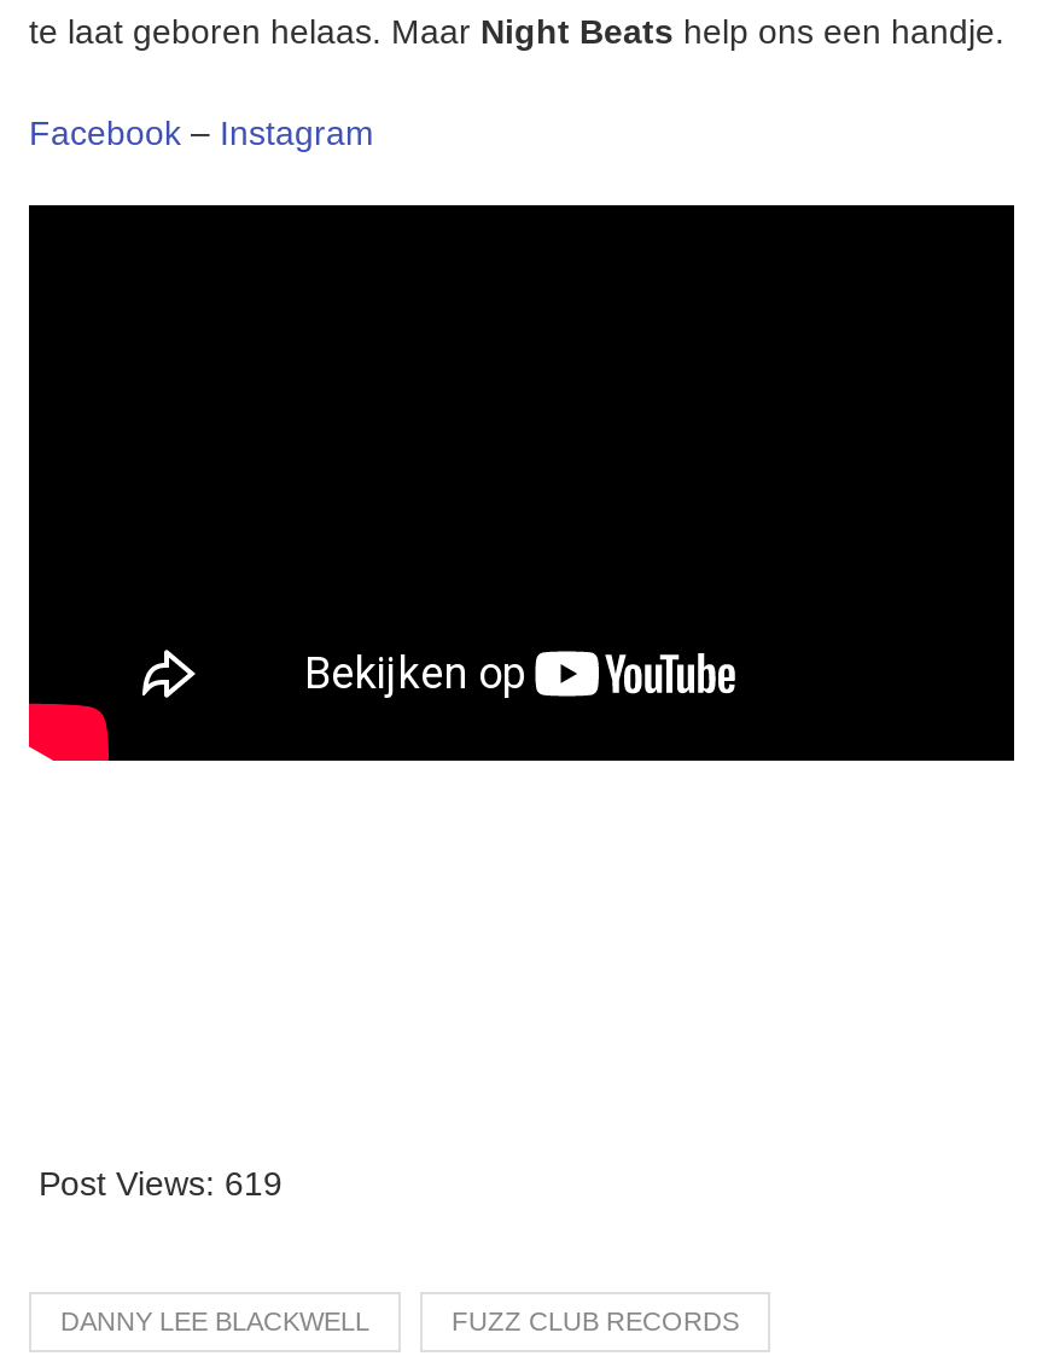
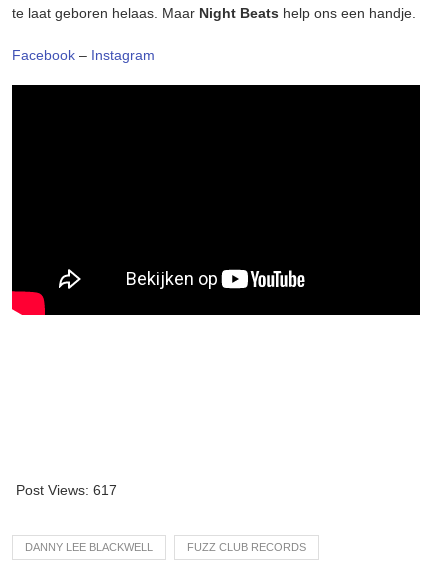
[39,1164,283,1202] Post Views: 619 -> [16,482,117,498] Post Views: 617

